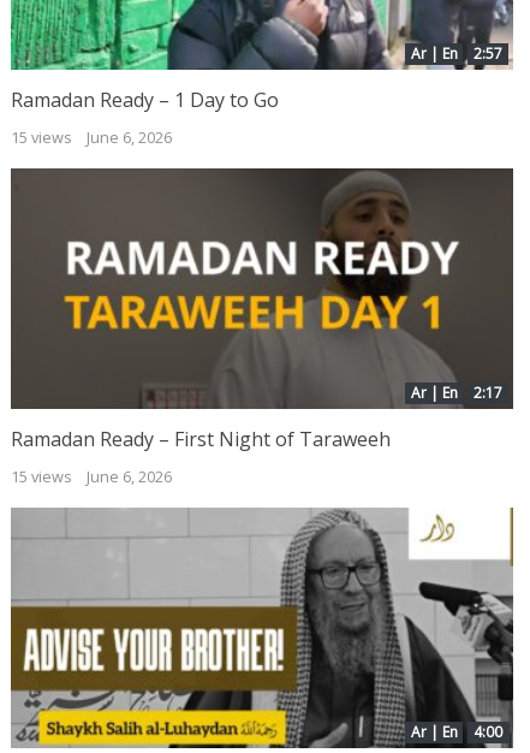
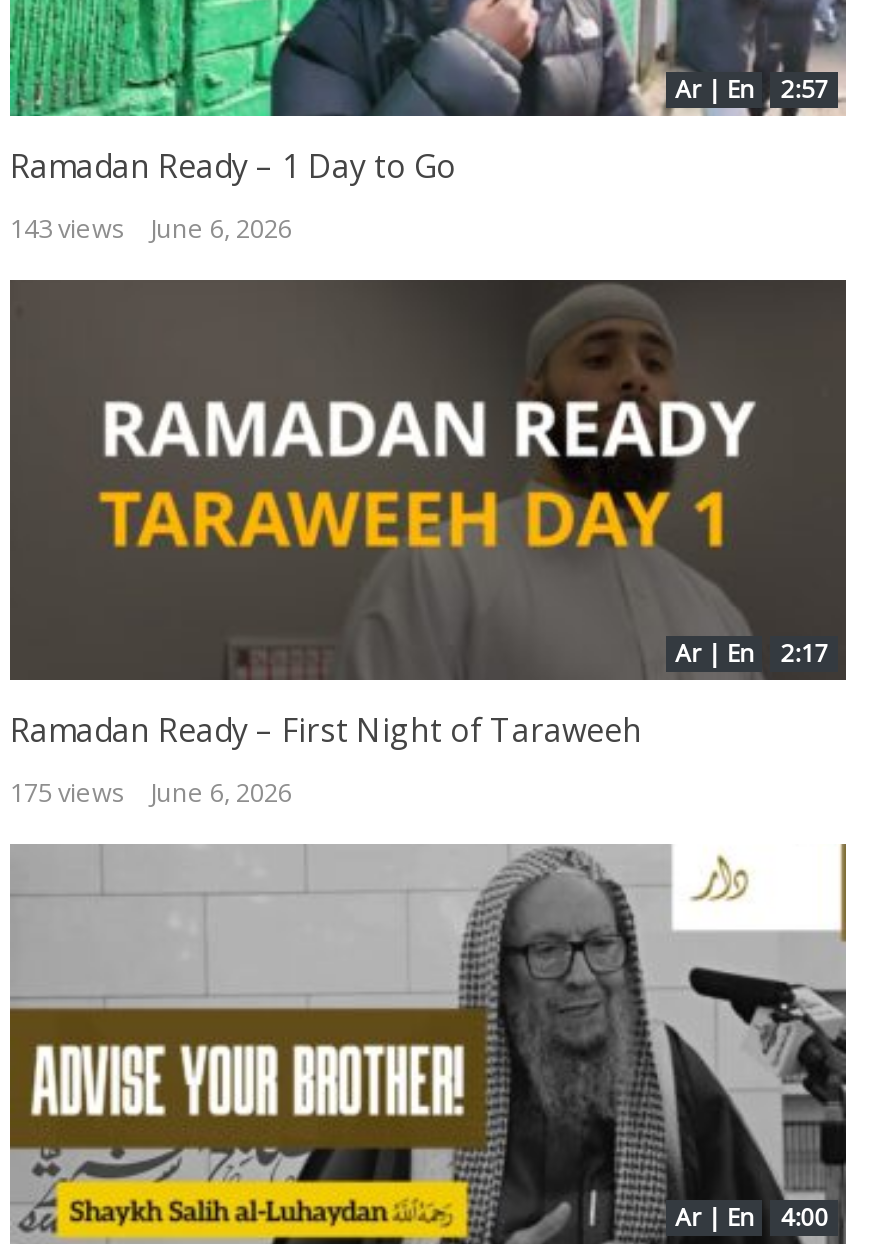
[11,126,172,147] 15 views June 6, 2026 -> [10,209,292,245] 143 views June 6, 2026
[11,465,172,487] 15 views June 6, 2026 -> [10,773,292,809] 175 views June 6, 2026

